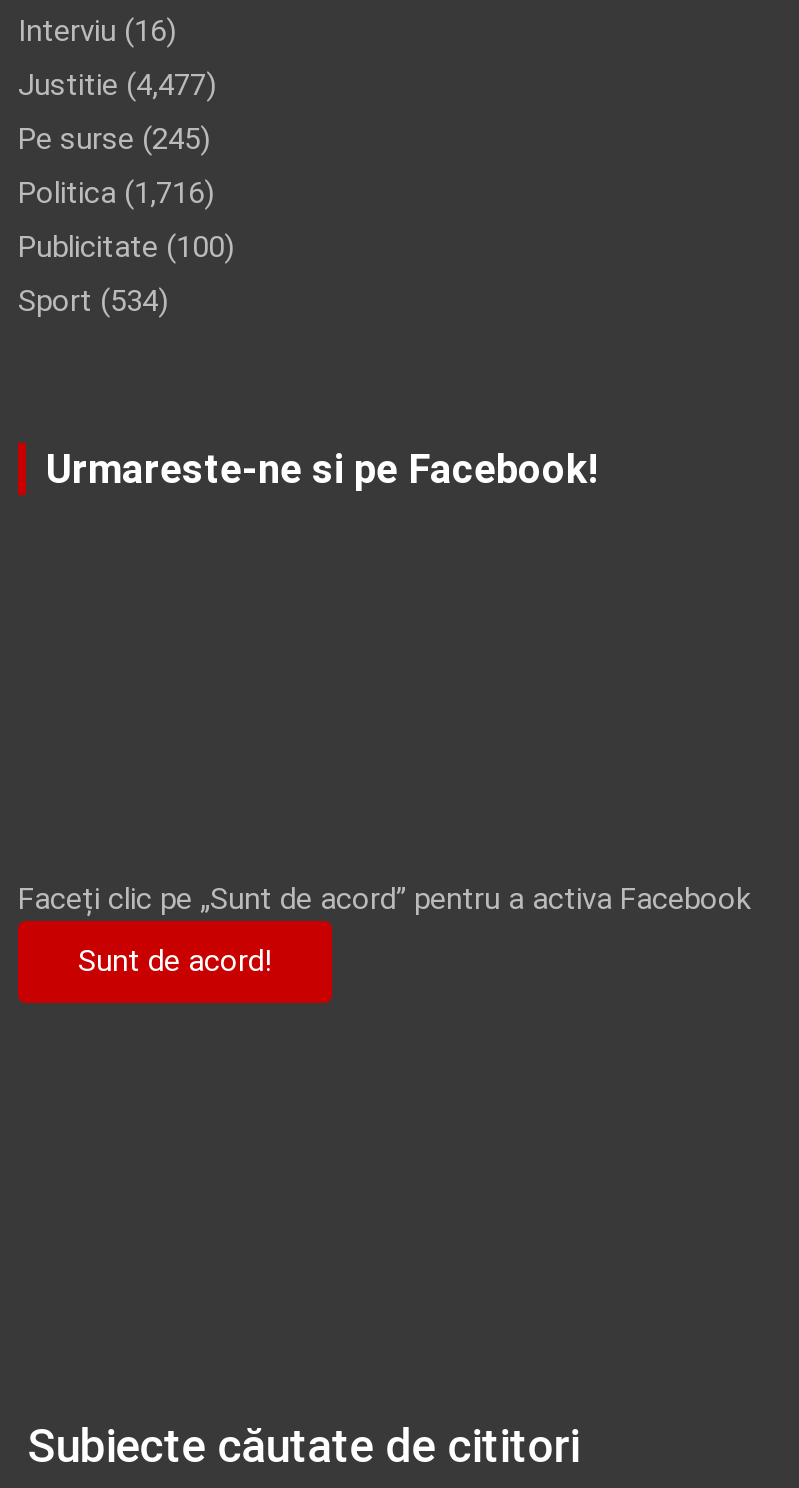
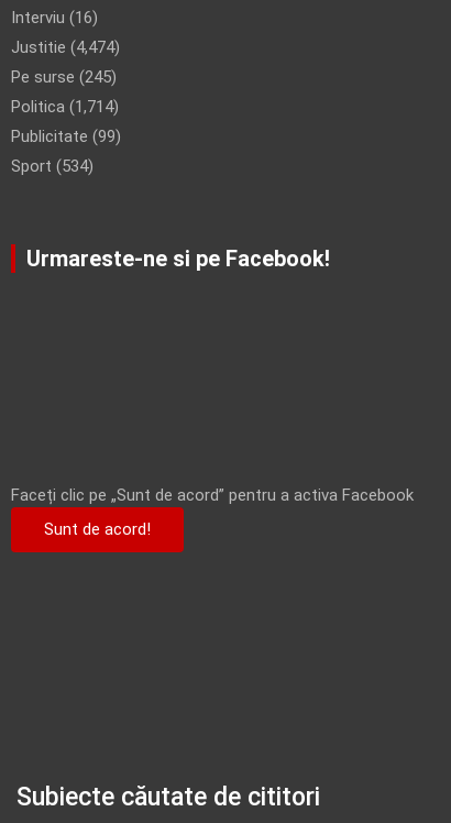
[18,68,216,104] Justitie (4,477) -> [11,38,120,58] Justitie (4,474)
[18,176,214,212] Politica (1,716) -> [11,97,119,117] Politica (1,714)
[18,230,234,266] Publicitate (100) -> [11,127,121,147] Publicitate (99)

